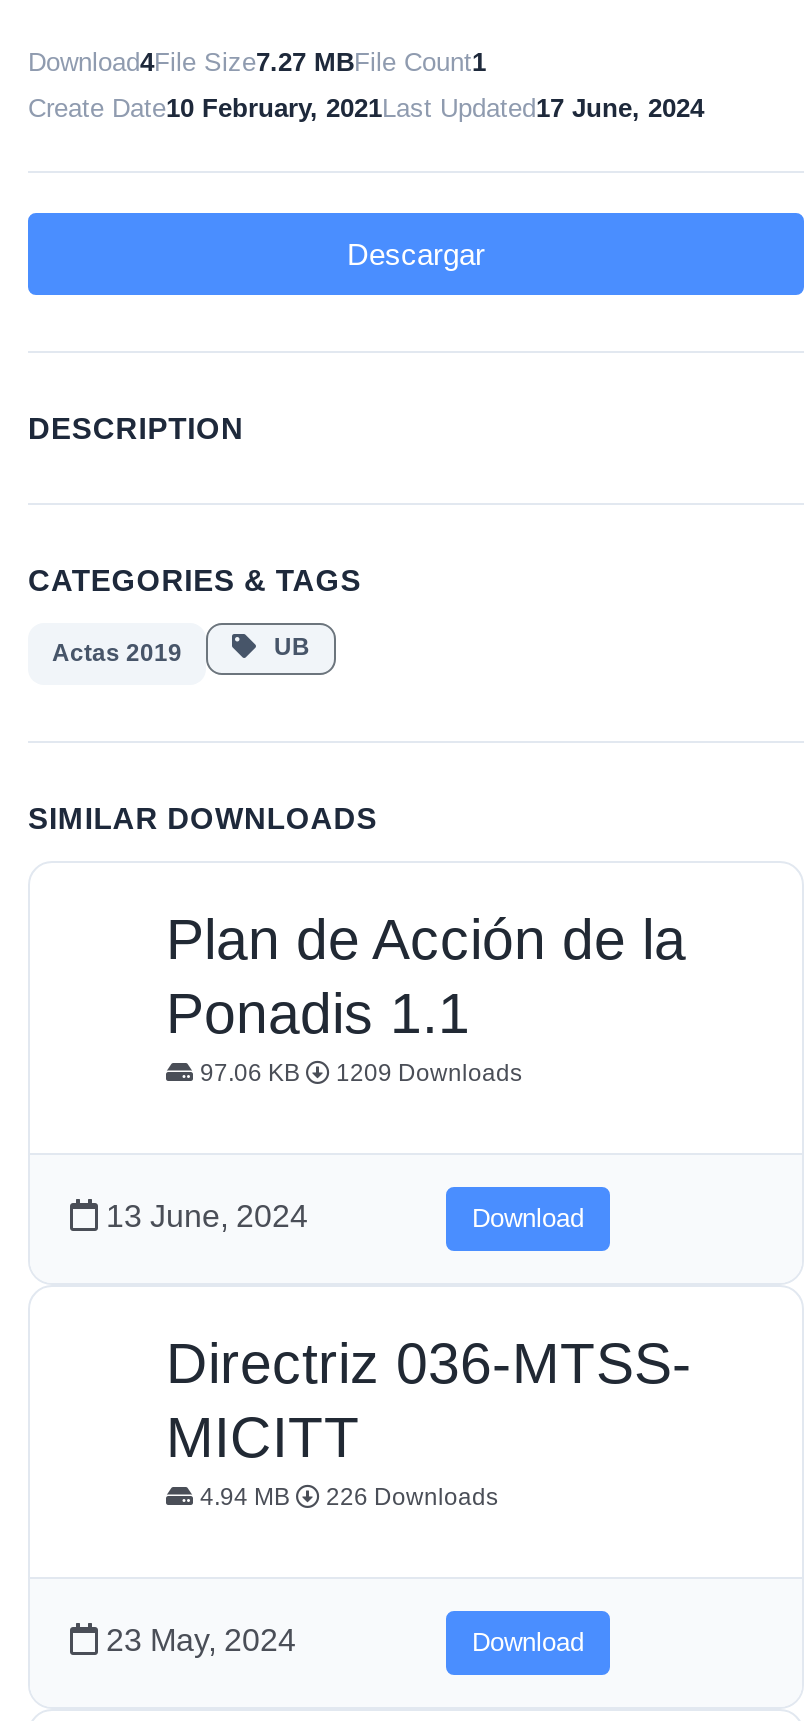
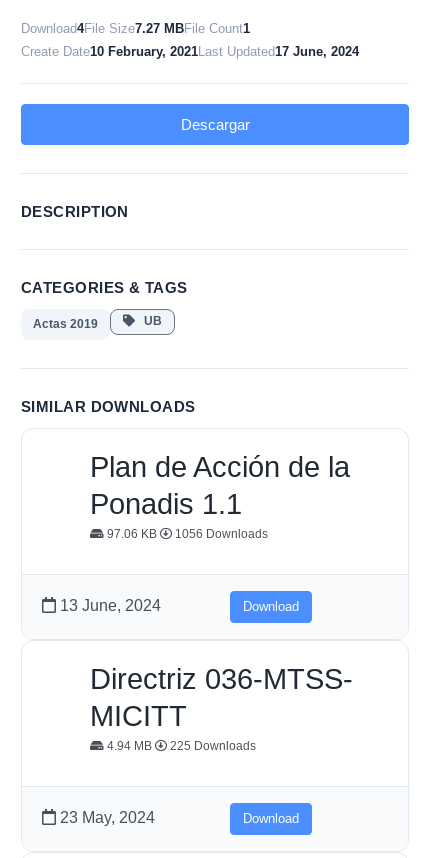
[194,1059,522,1087] 97.06 KB 1209 Downloads -> [104,527,268,541] 97.06 KB 1056 Downloads
[194,1483,498,1511] 4.94 MB 226 Downloads -> [104,739,256,753] 4.94 MB 225 Downloads

